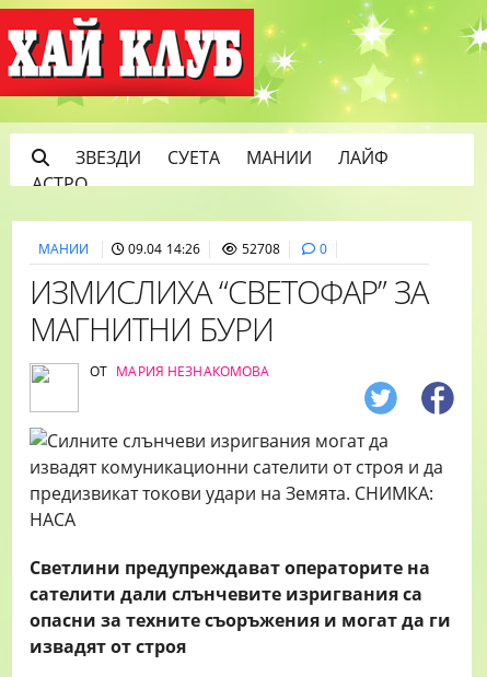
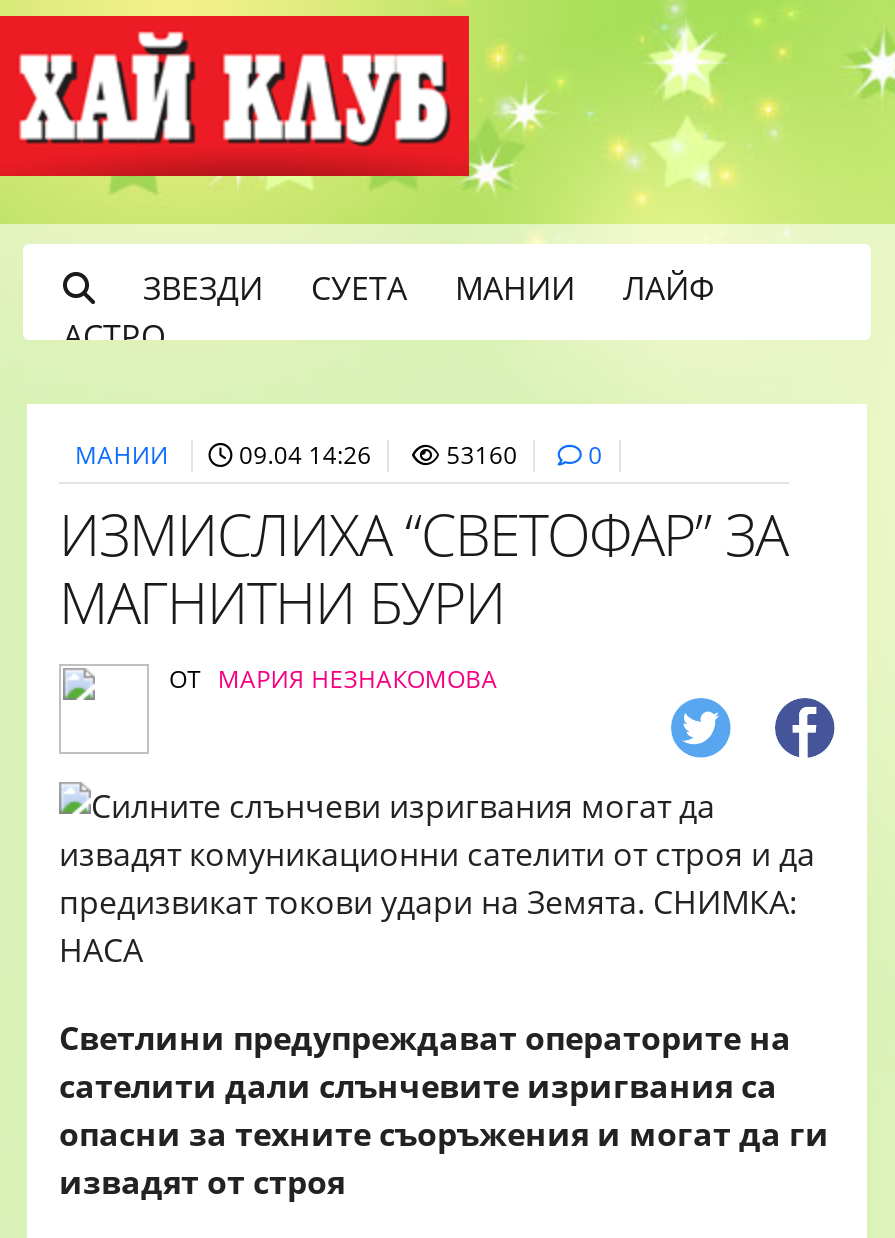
[238,240,327,258] 52708 0 -> [440,438,603,472] 53160 0

